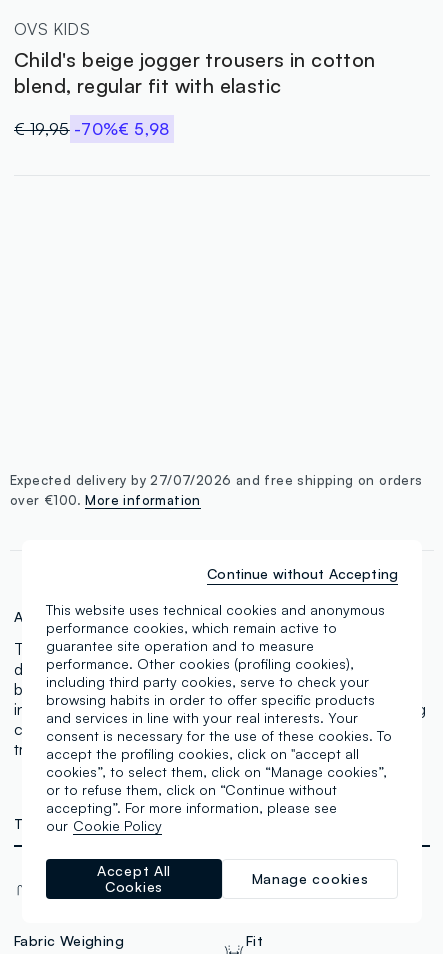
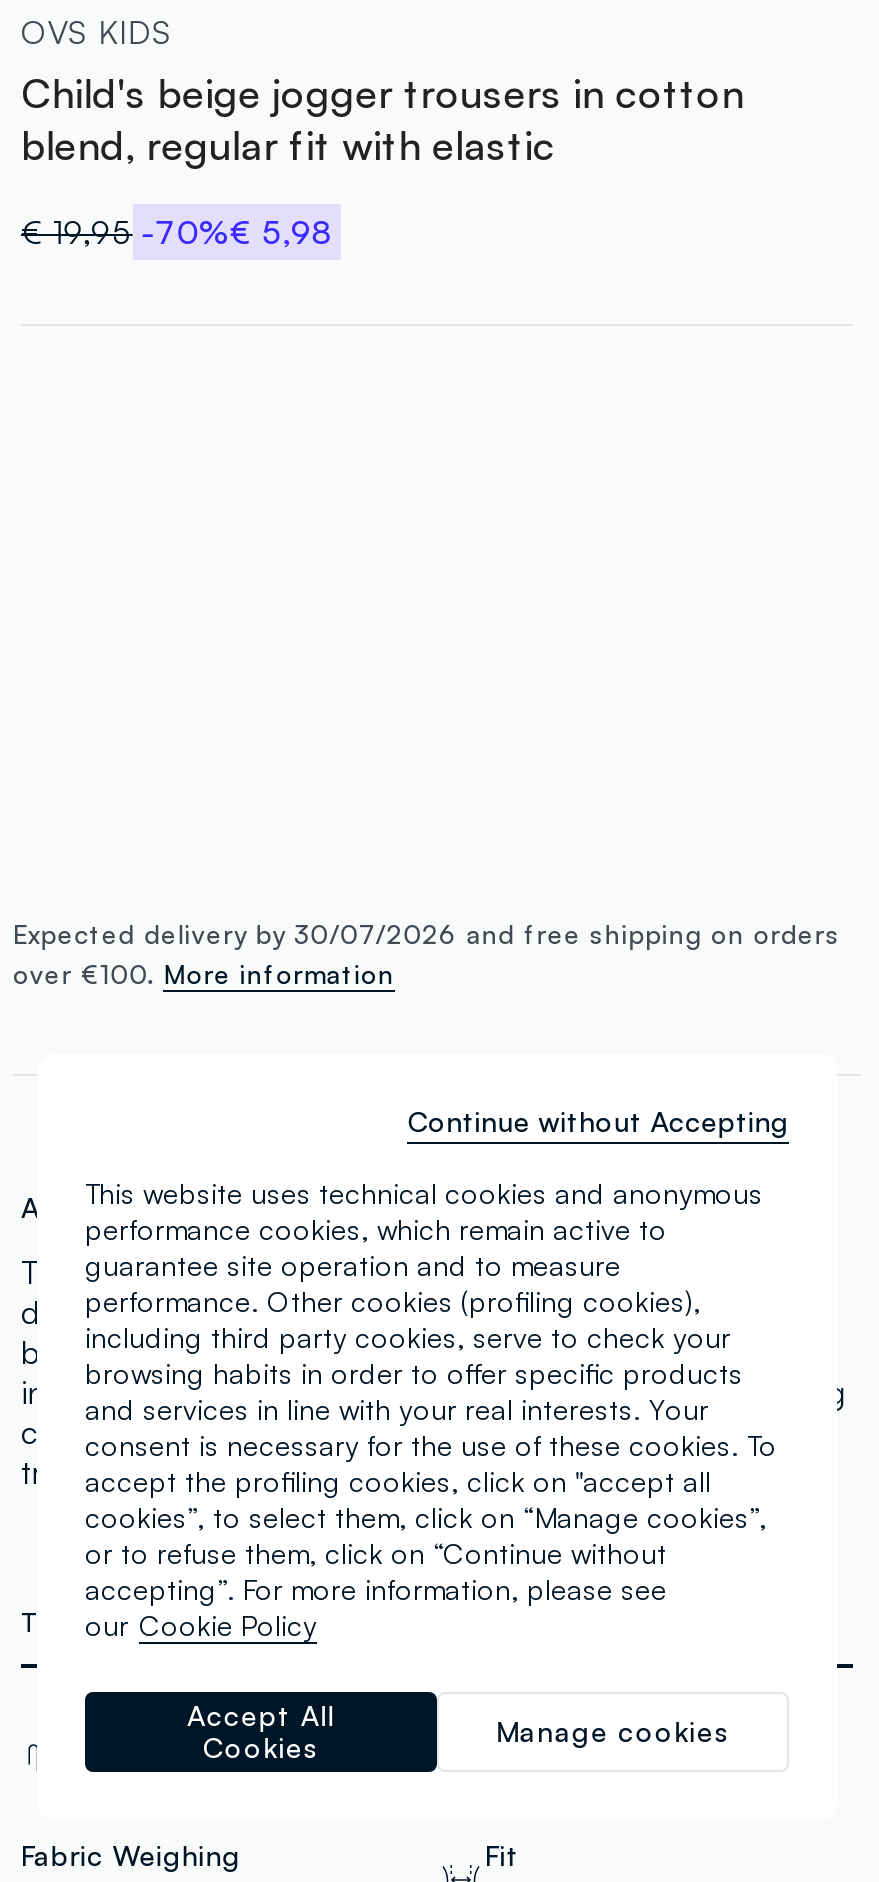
[10,472,423,488] Expected delivery by 27/07/2026 and free shipping on orders -> [13,918,840,950] Expected delivery by 30/07/2026 and free shipping on orders

